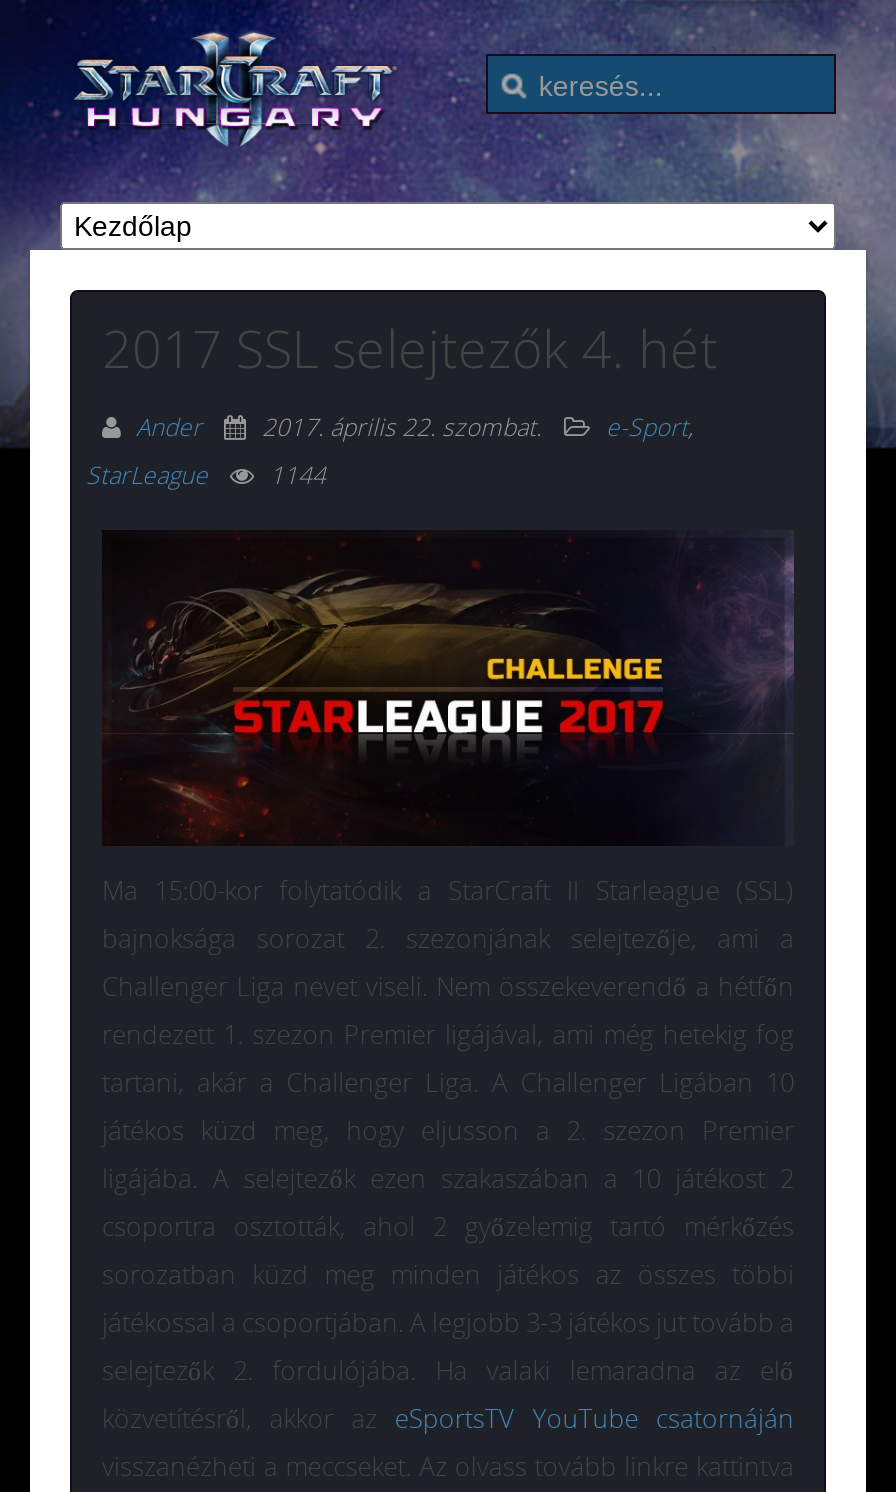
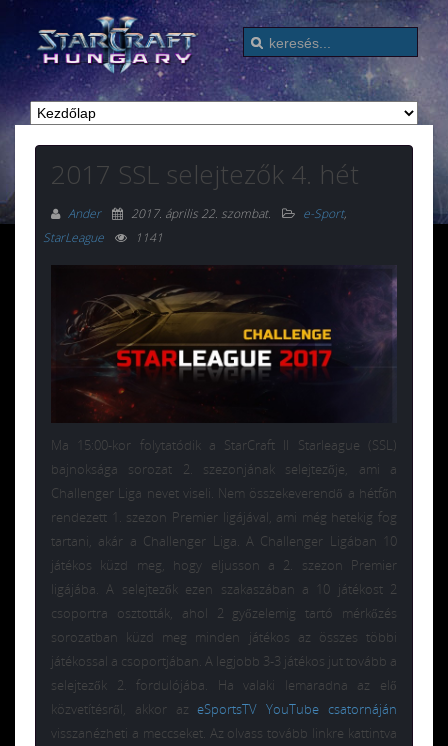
[86,458,326,492] StarLeague 1144 -> [43,229,163,246] StarLeague 1141

